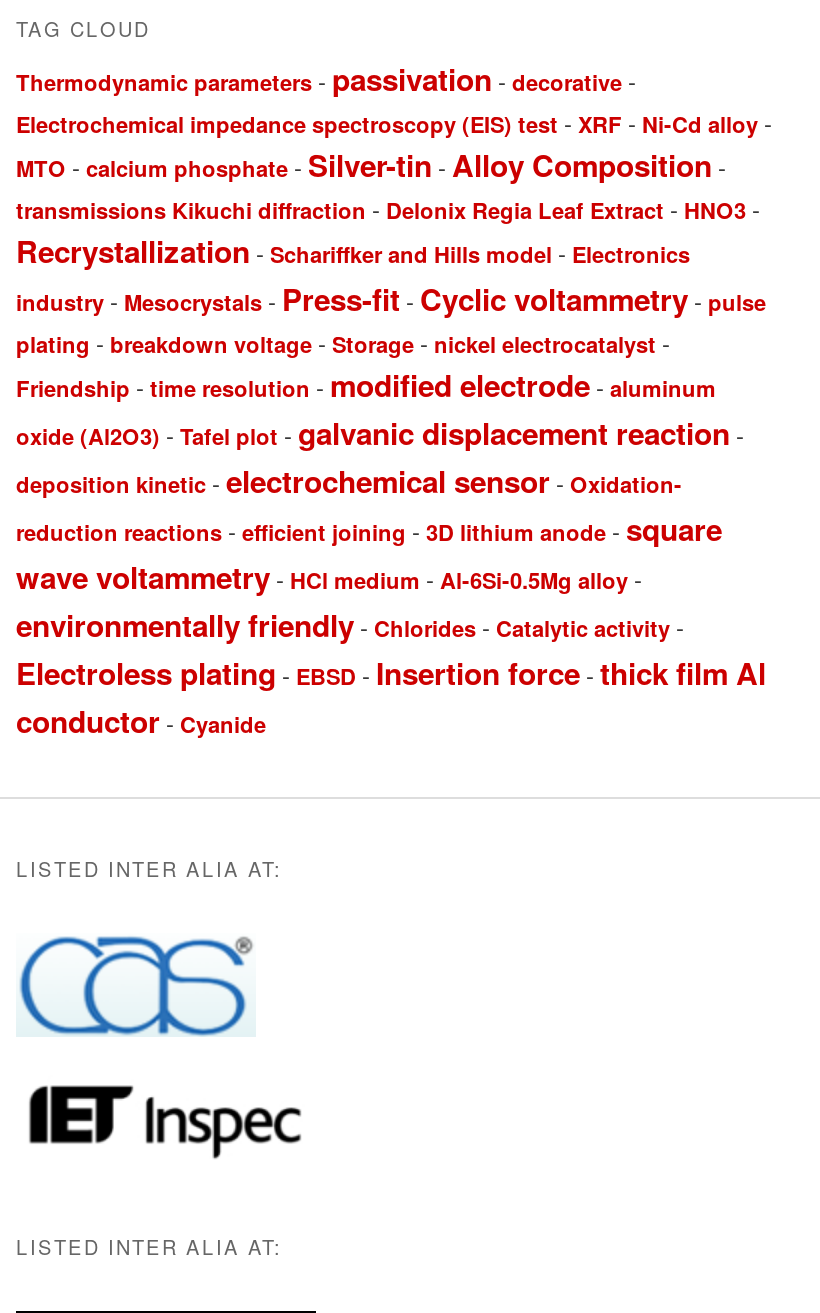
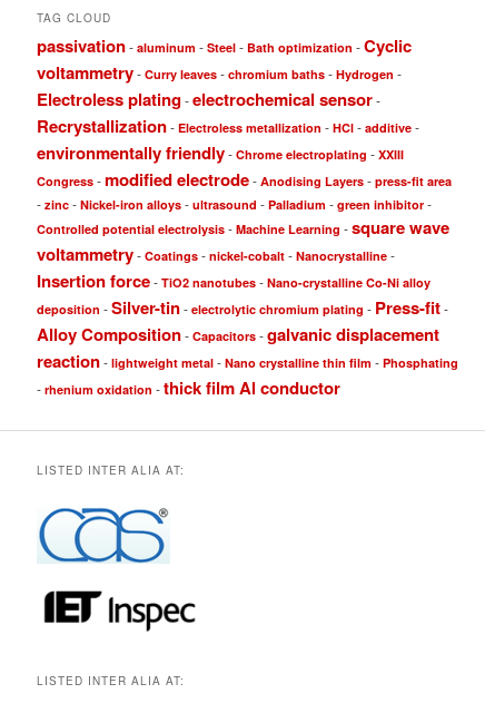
[16,57,772,743] Thermodynamic parameters- passivation - decorative- | Electrochemical impedance spectroscopy (EIS) test - XRF - Ni-Cd alloy - | MTO - calcium phosphate- Silver-tin - Alloy Composition - | transmissions Kikuchi diffraction - Delonix Regia Leaf Extract - HNO3 - | Recrystallization - Schariffker and Hills model - Electronics | industry- Mesocrystals- Press-fit - Cyclic voltammetry- pulse | plating - breakdown voltage - Storage - nickel electrocatalyst - | Friendship -time resolution - modified electrode- aluminum | oxide (Al2O3) -Tafel plot - galvanic displacement reaction - | deposition kinetic - electrochemical sensor - Oxidation- | reduction reactions-efficient joining - 3D lithium anode- square | wave voltammetry- HCl medium - Al-6Si-0.5Mg alloy- | environmentally friendly- Chlorides- Catalytic activity- | Electroless plating - EBSD - Insertion force-thick film Al | conductor - Cyanide -> [37,34,458,400] passivation - aluminum - Steel - Bath optimization - Cyclic | voltammetry- Curry leaves- chromium baths- Hydrogen - | Electroless plating - electrochemical sensor- | Recrystallization - Electroless metallization - HCl - additive- | environmentally friendly- Chrome electroplating - XXIII | Congress- modified electrode- Anodising Layers- press-fit area | - zinc - Nickel-iron alloys - ultrasound - Palladium - green inhibitor - | Controlled potential electrolysis- Machine Learning - square wave | voltammetry- Coatings- nickel-cobalt - Nanocrystalline- | Insertion force- TiO2 nanotubes- Nano-crystalline Co-Ni alloy | deposition - Silver-tin - electrolytic chromium plating - Press-fit- | Alloy Composition - Capacitors- galvanic displacement | reaction - lightweight metal - Nano crystalline thin film - Phosphating | - rhenium oxidation - thick film Al conductor

